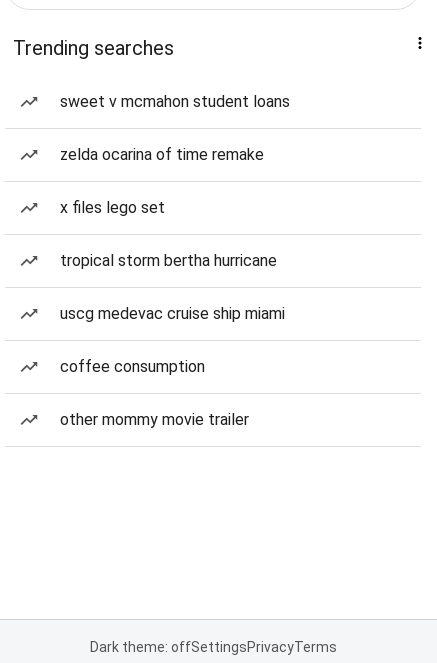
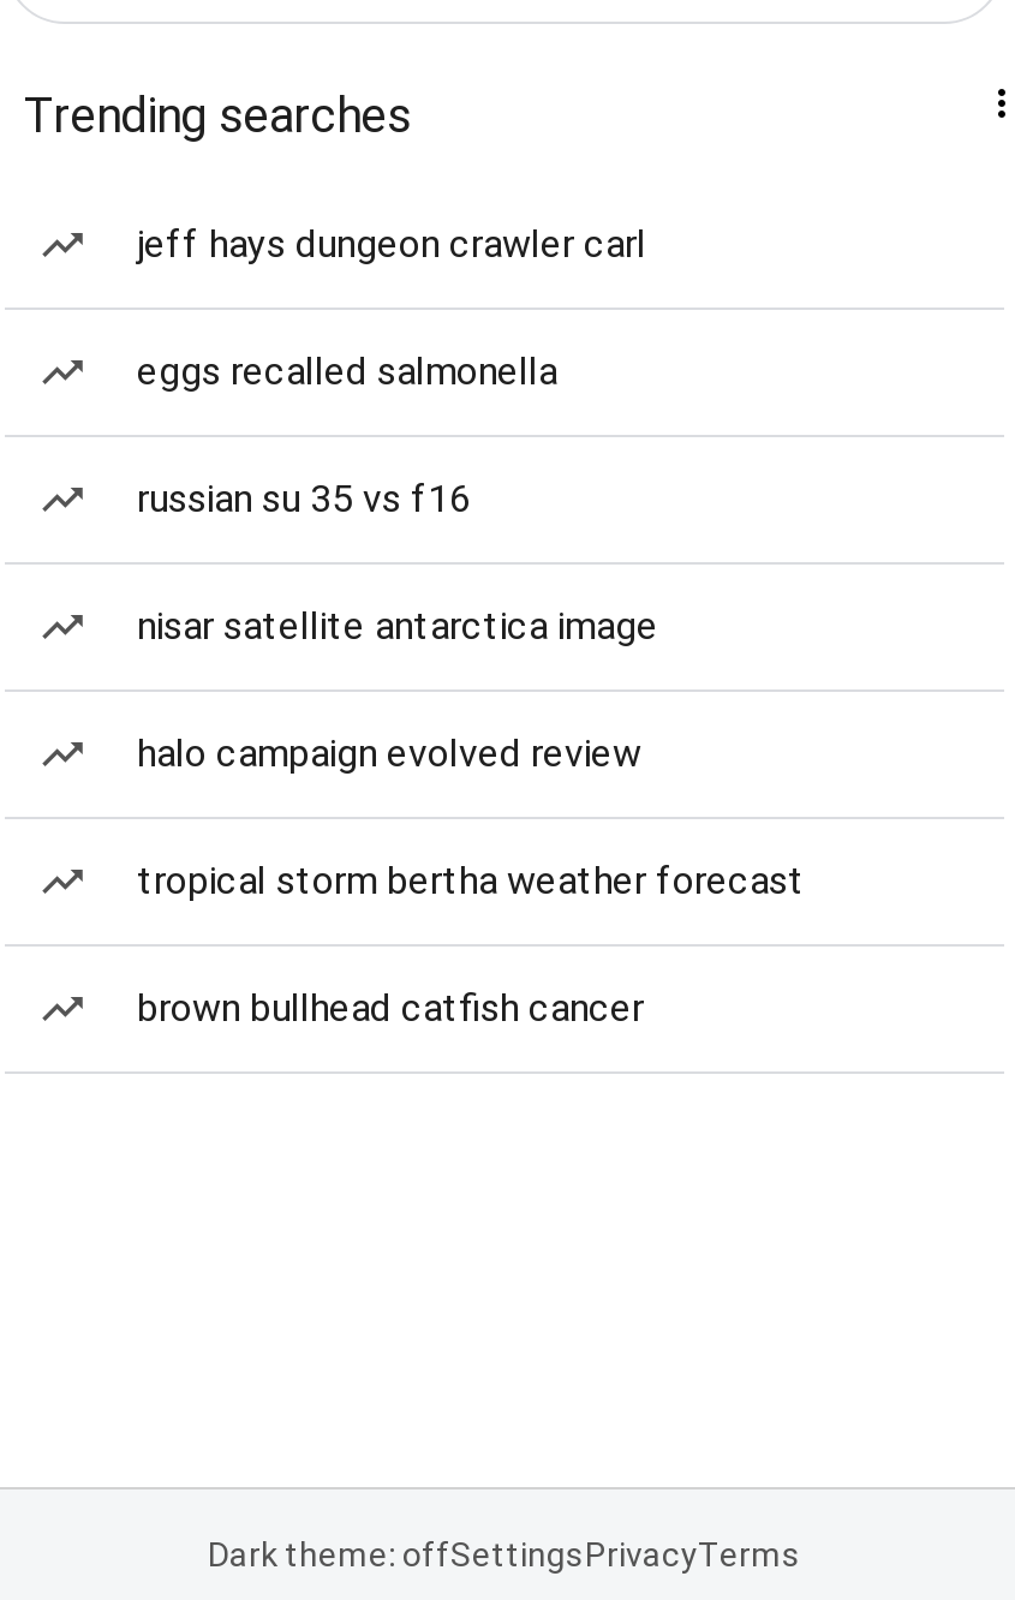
[60,92,290,111] sweet v mcmahon student loans -> [137,221,646,267] jeff hays dungeon crawler carl
[60,145,264,164] zelda ocarina of time remake -> [137,348,557,394] eggs recalled salmonella
[60,198,165,217] x files lego set -> [137,476,471,521] russian su 35 vs f16
[60,251,277,270] tropical storm bertha hurricane -> [137,603,658,649] nisar satellite antarctica image
[60,304,285,323] uscg medevac cruise ship miami -> [137,730,641,776] halo campaign evolved review
[60,357,205,376] coffee consumption -> [137,858,805,903] tropical storm bertha weather forecast
[60,410,249,429] other mommy movie trailer -> [137,985,644,1031] brown bullhead catfish cancer

